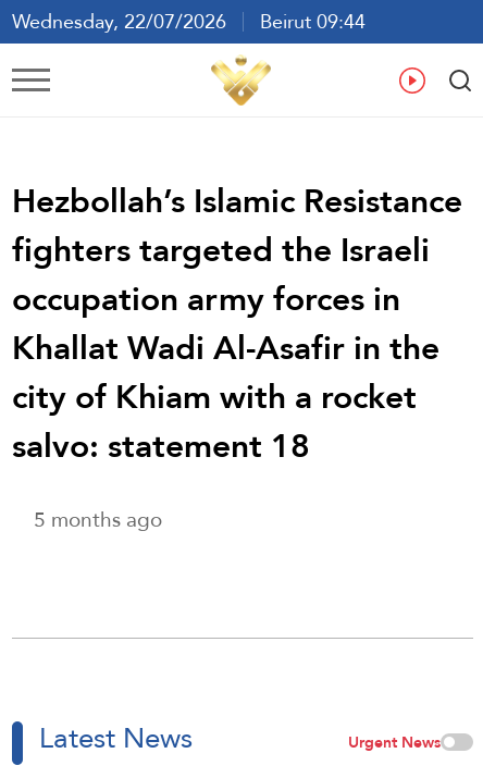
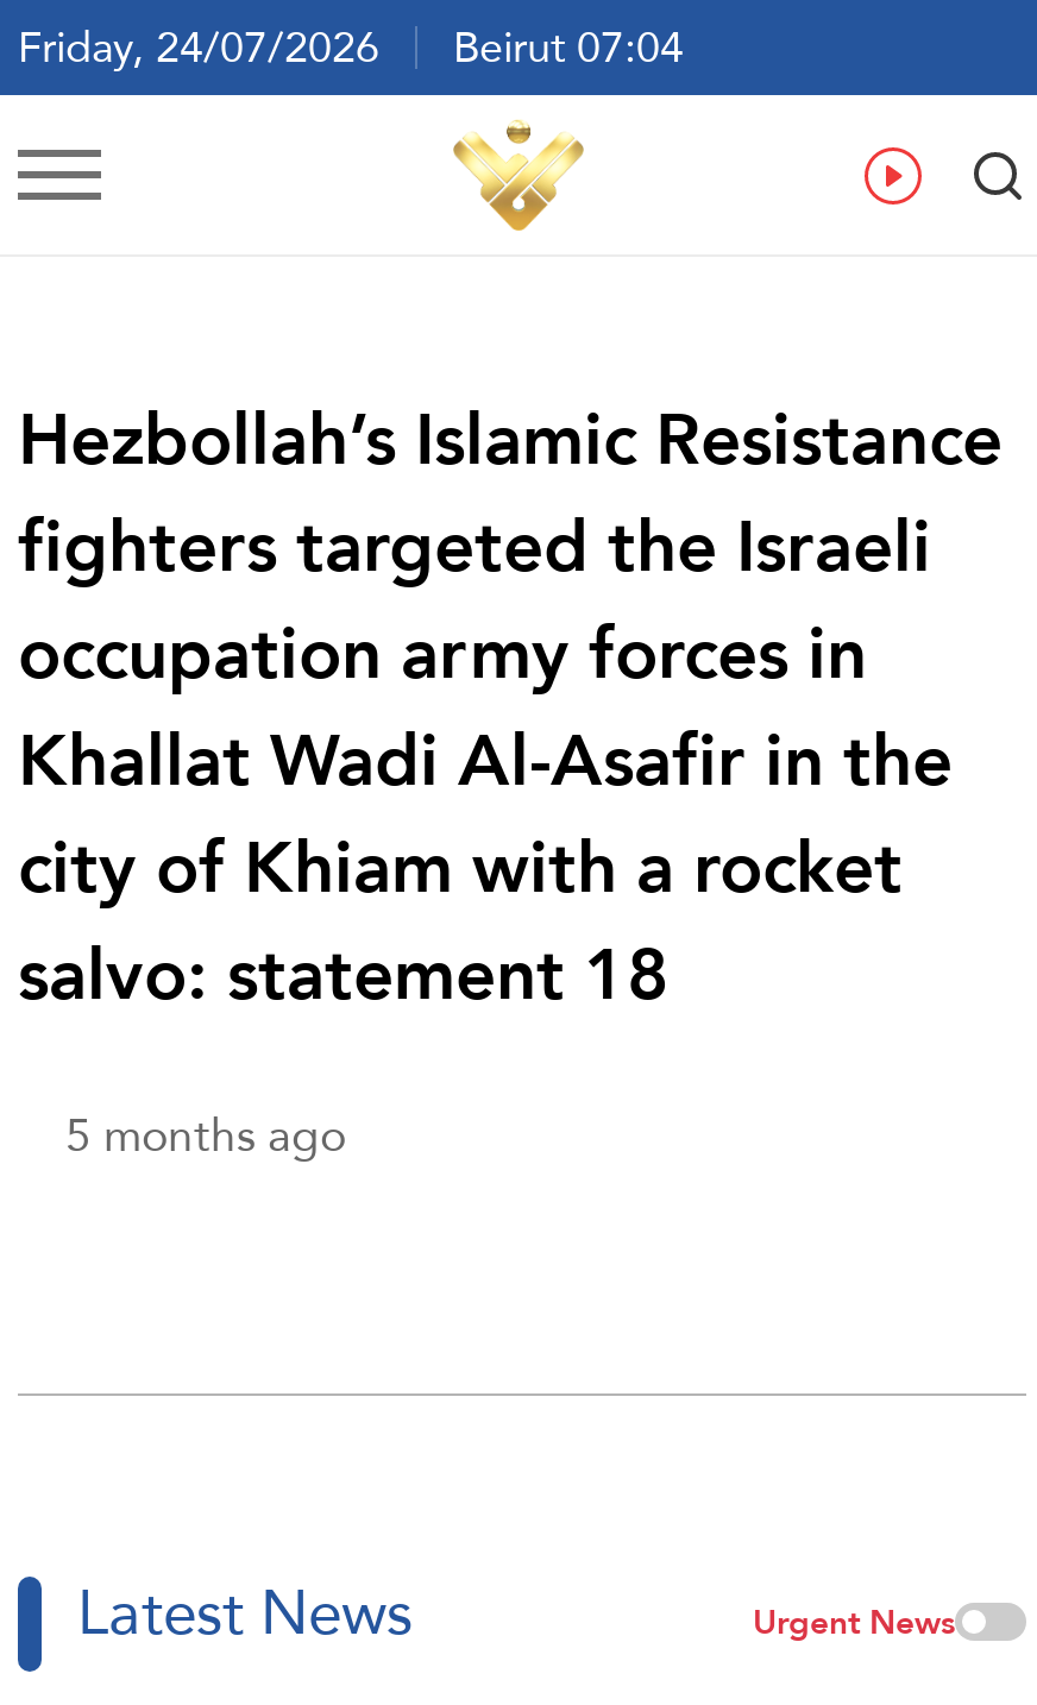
[12,3,366,39] Wednesday, 22/07/2026 Beirut 09:44 -> [18,7,684,86] Friday, 24/07/2026 Beirut 07:04

